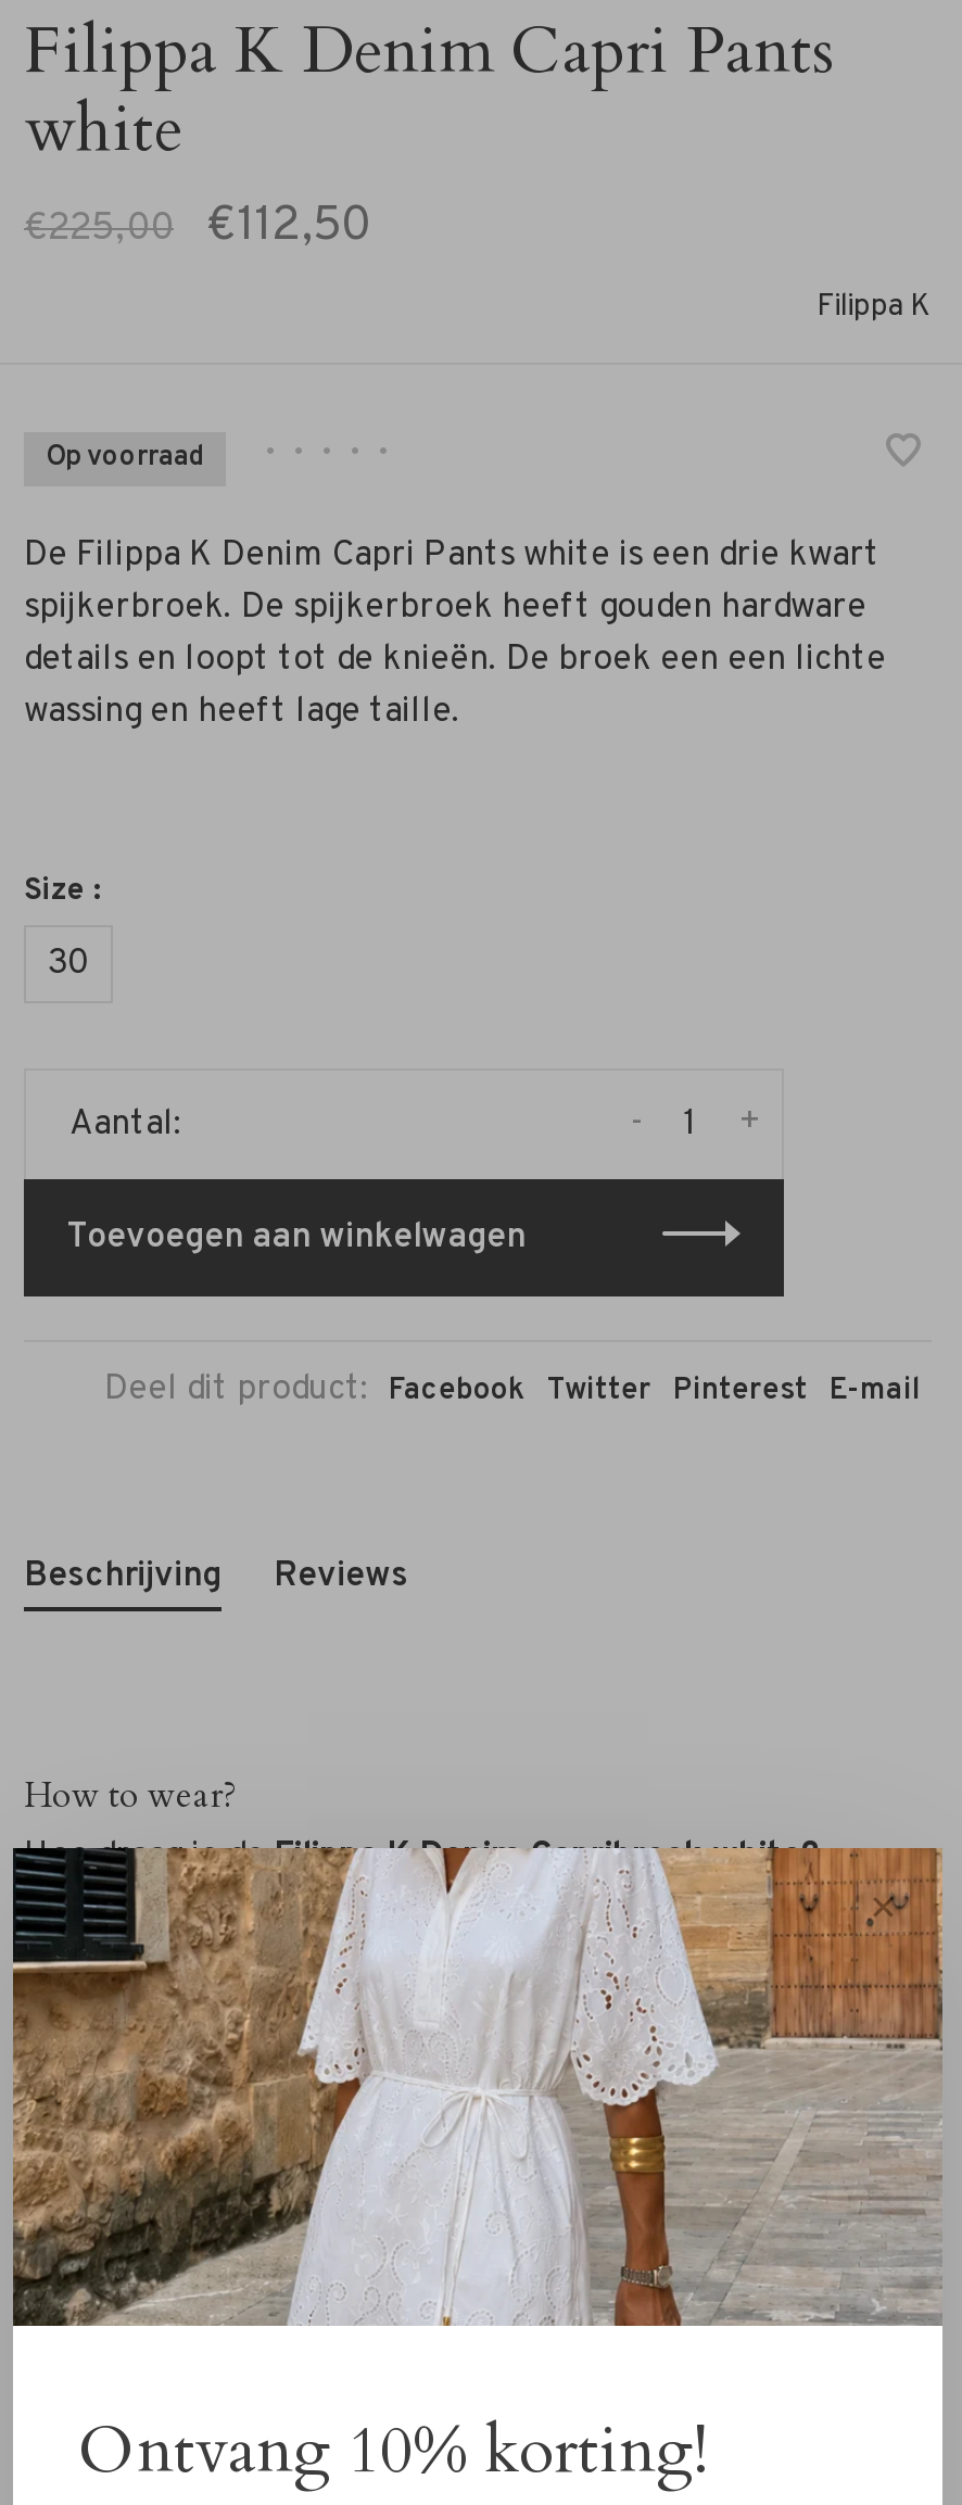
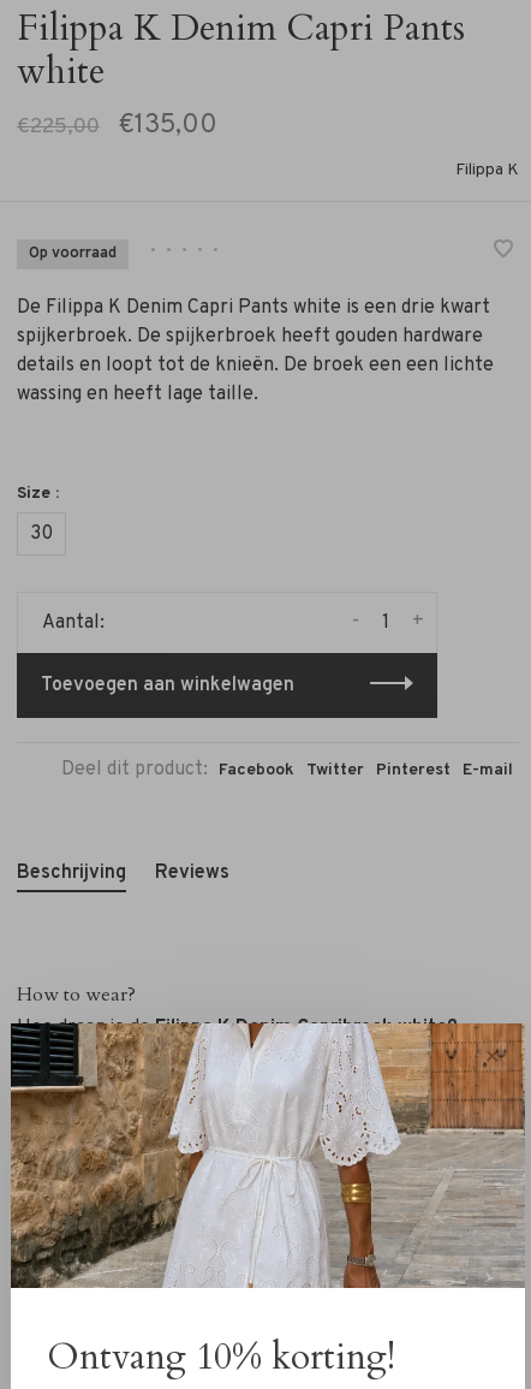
[24,197,374,256] €225,00 €112,50 -> [17,109,217,142] €225,00 €135,00

